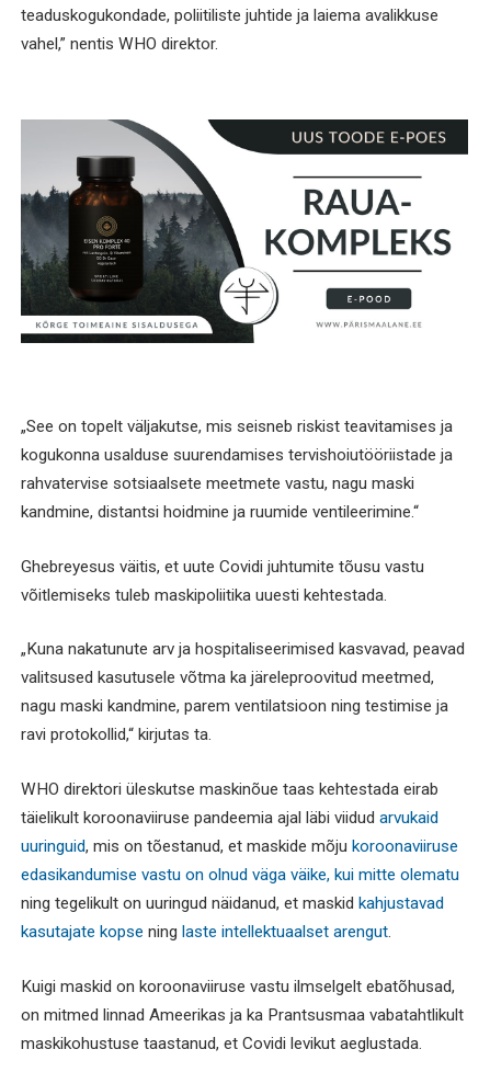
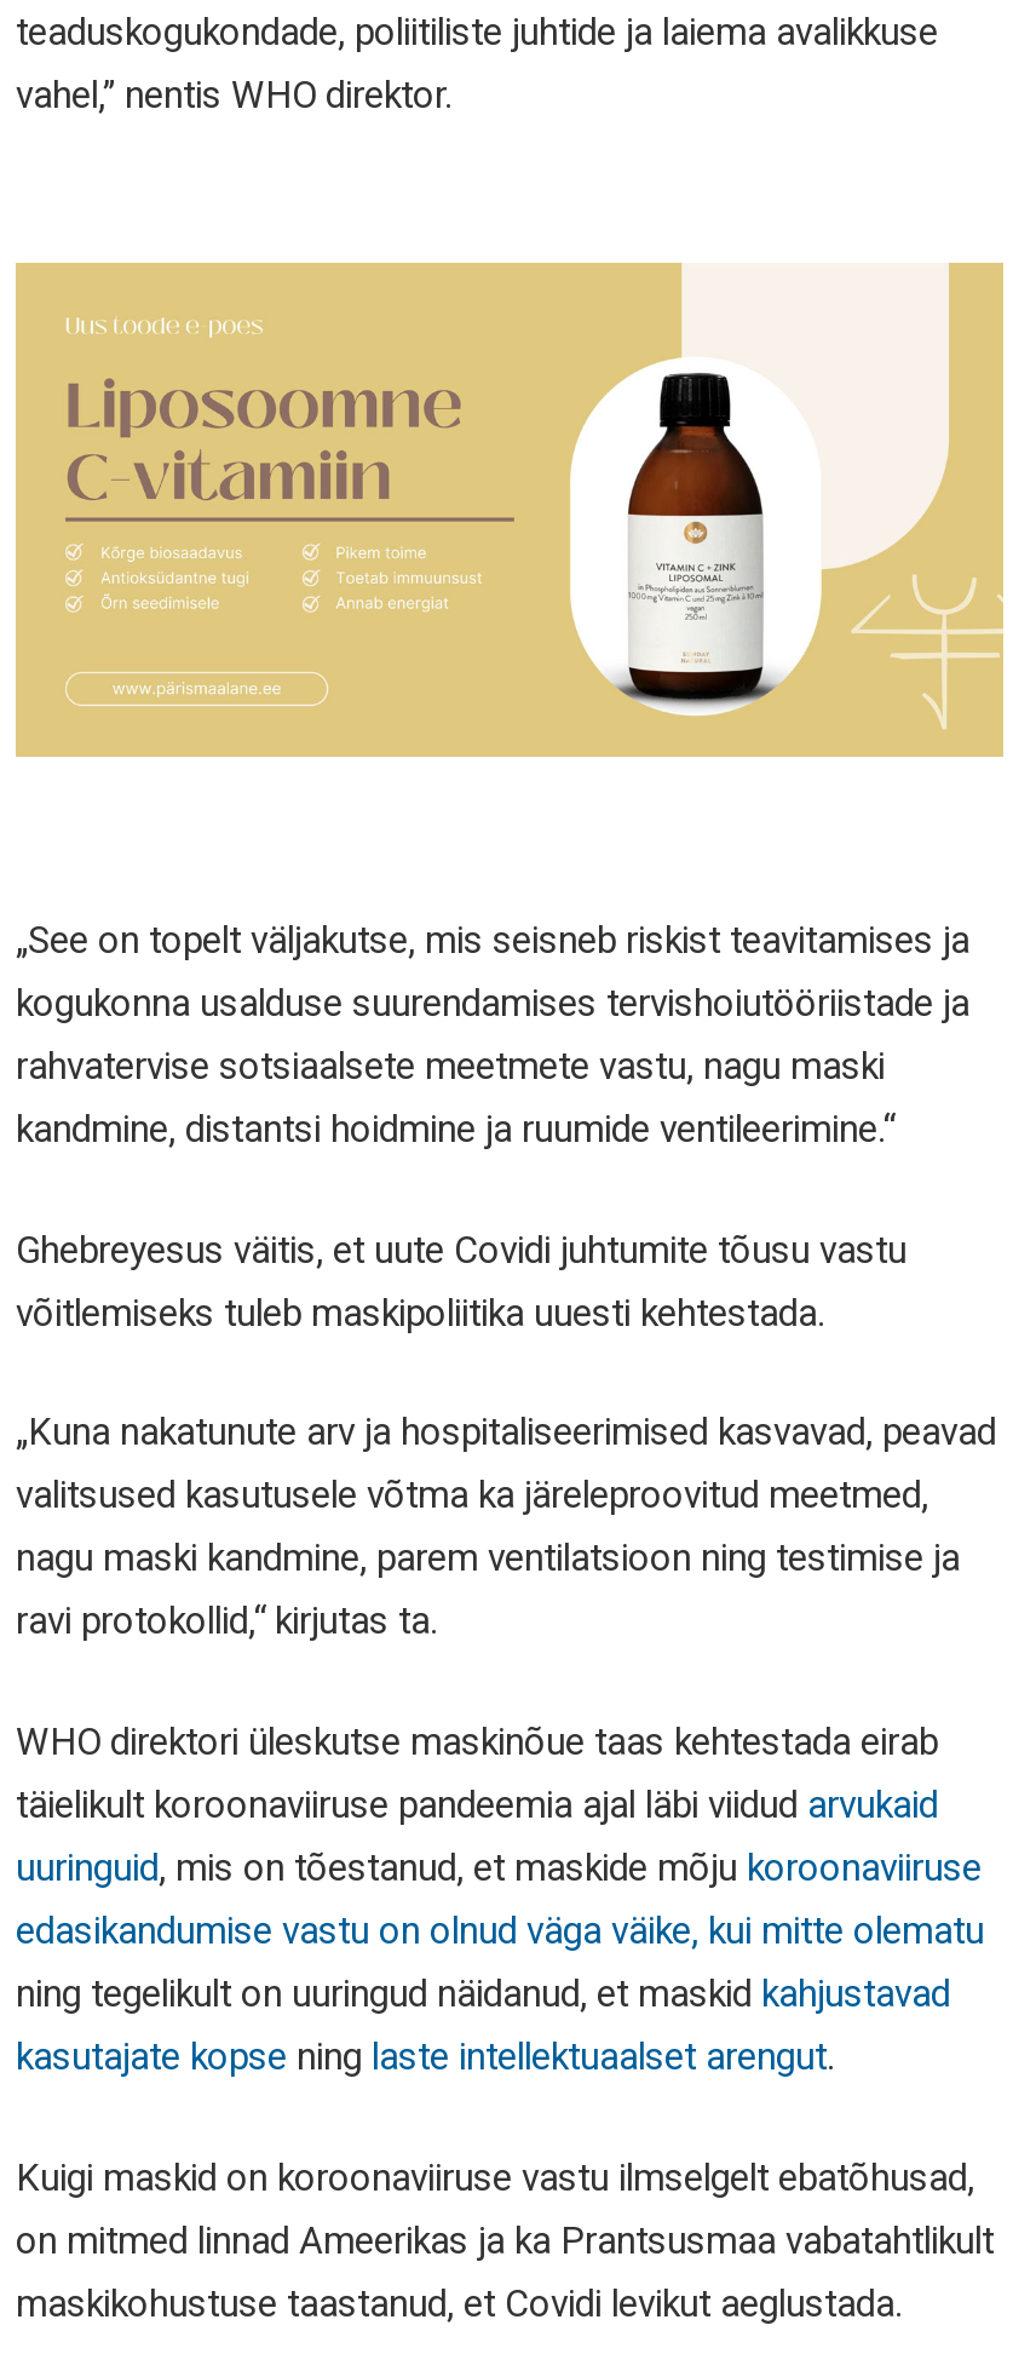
[20,118,469,344] [image] -> [13,260,1006,759] [image]

